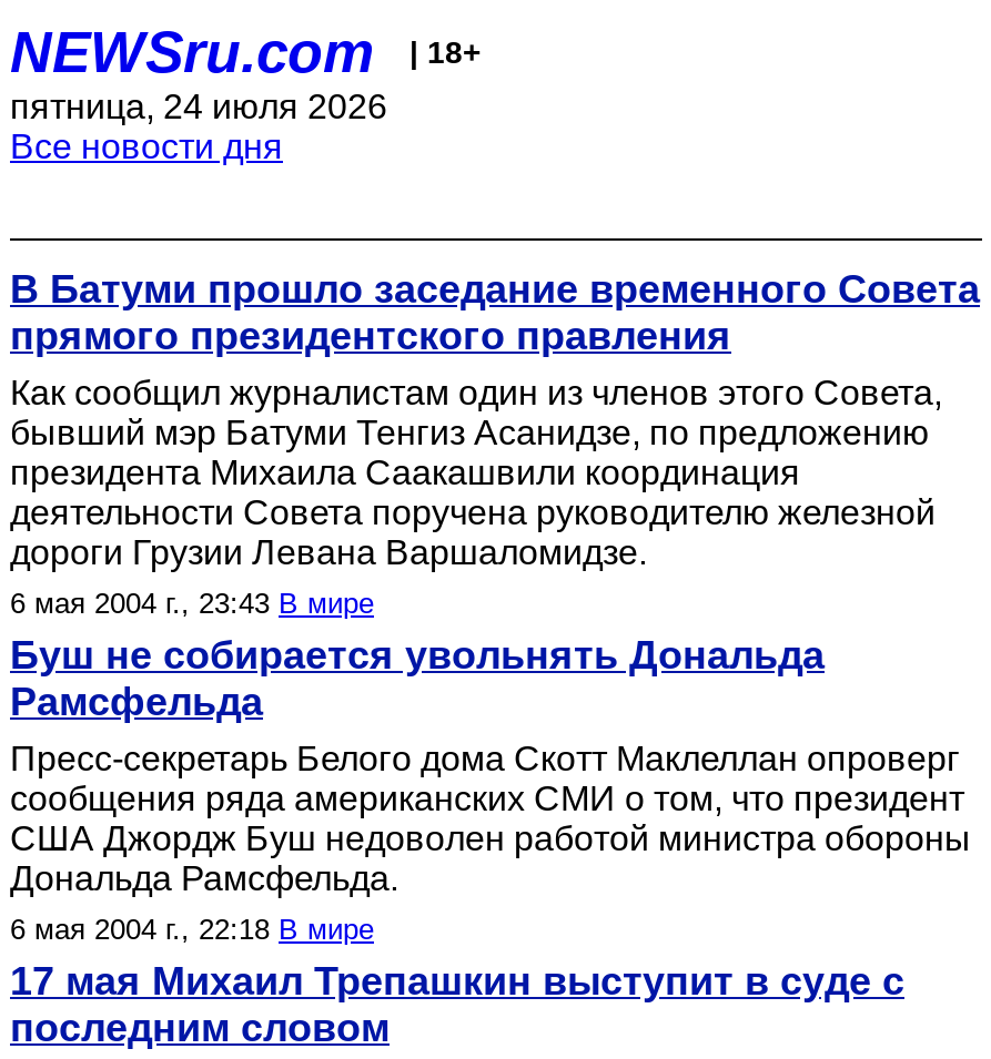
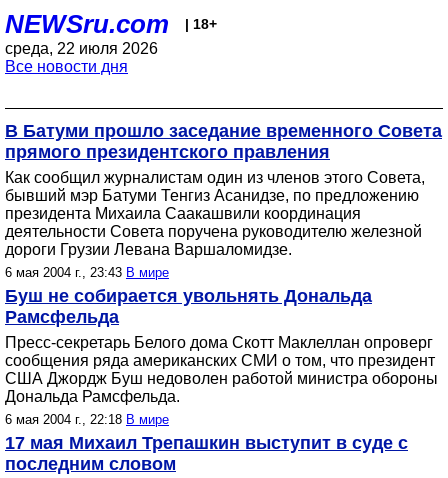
[10,88,387,125] пятница, 24 июля 2026 -> [5,40,158,57] среда, 22 июля 2026

